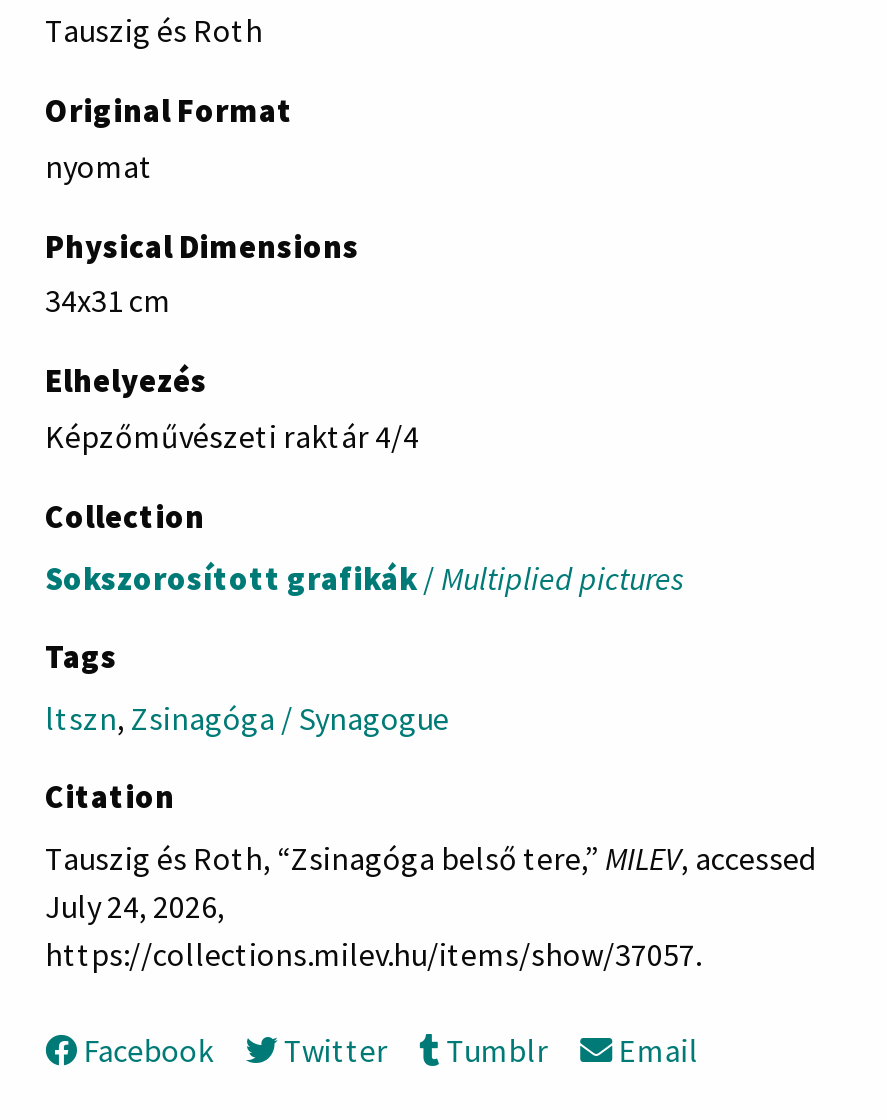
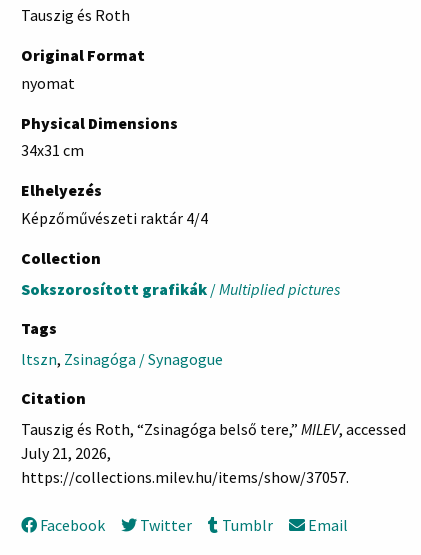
[45,886,225,926] July 24, 2026, -> [21,443,111,463] July 21, 2026,

